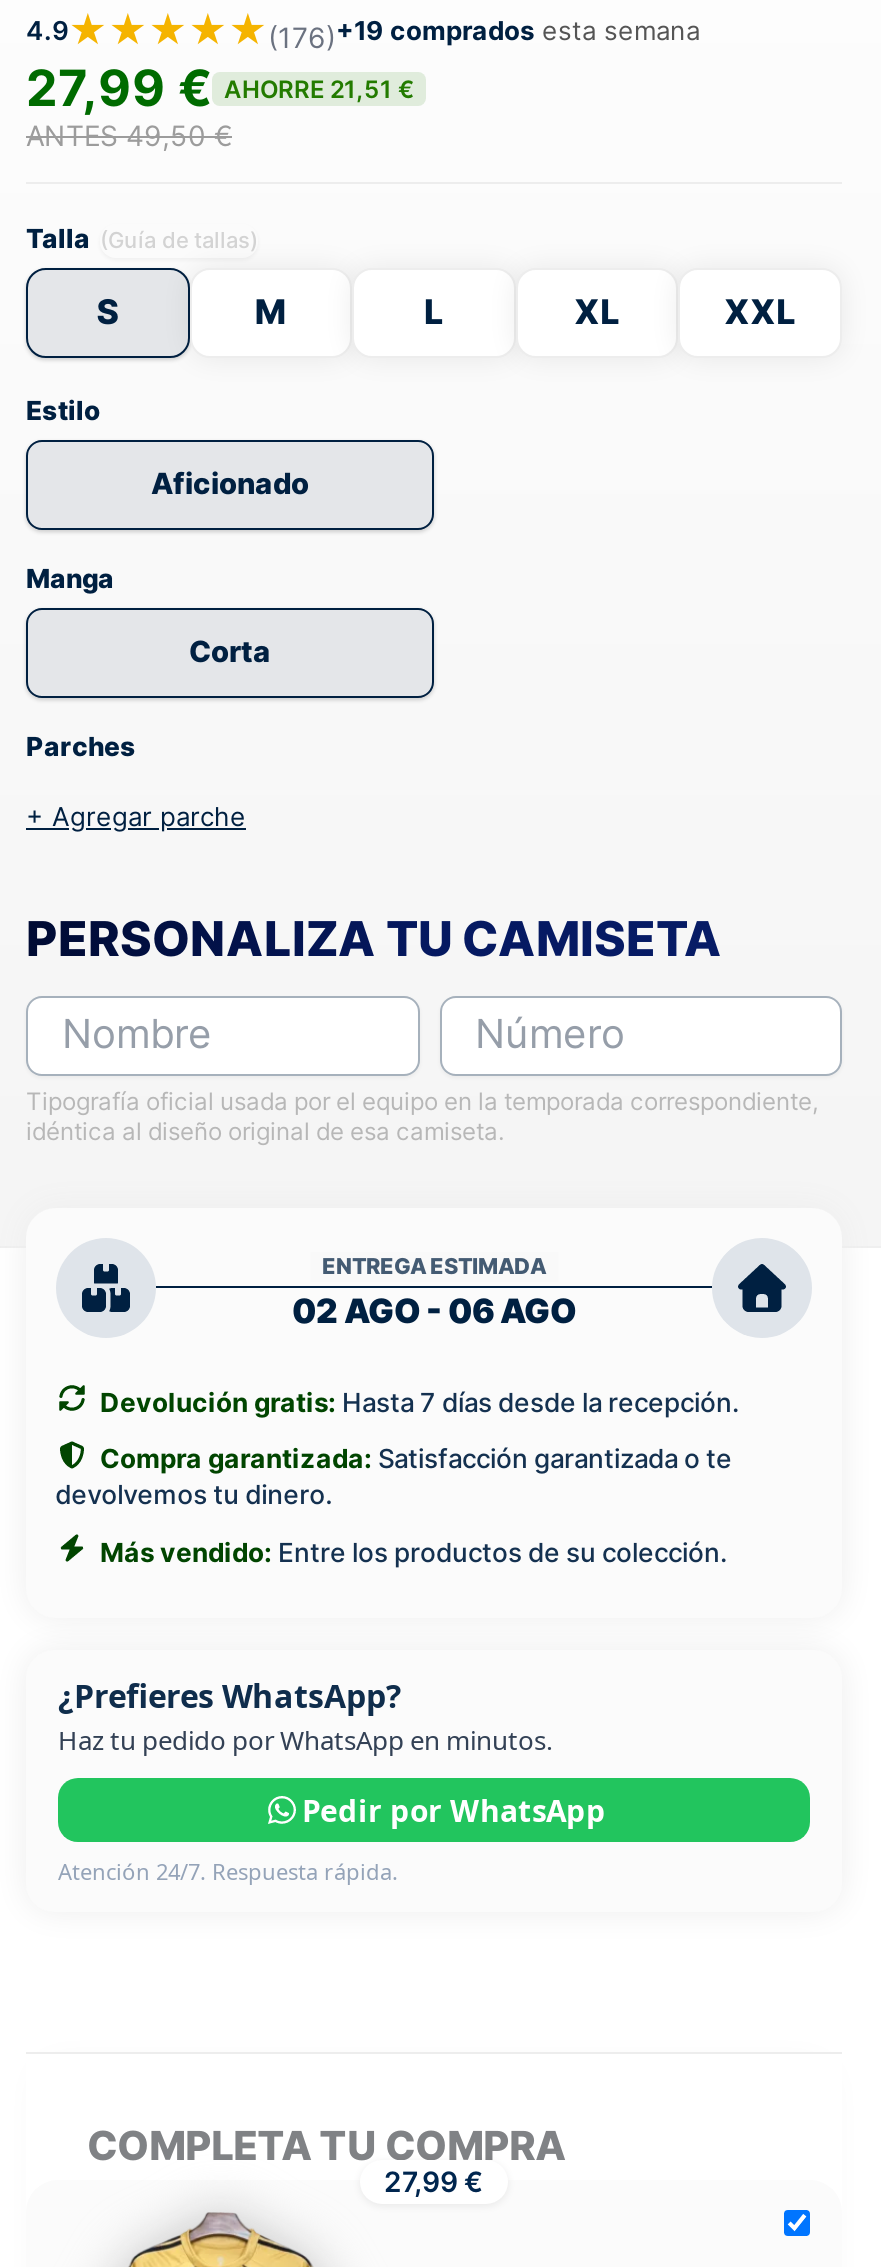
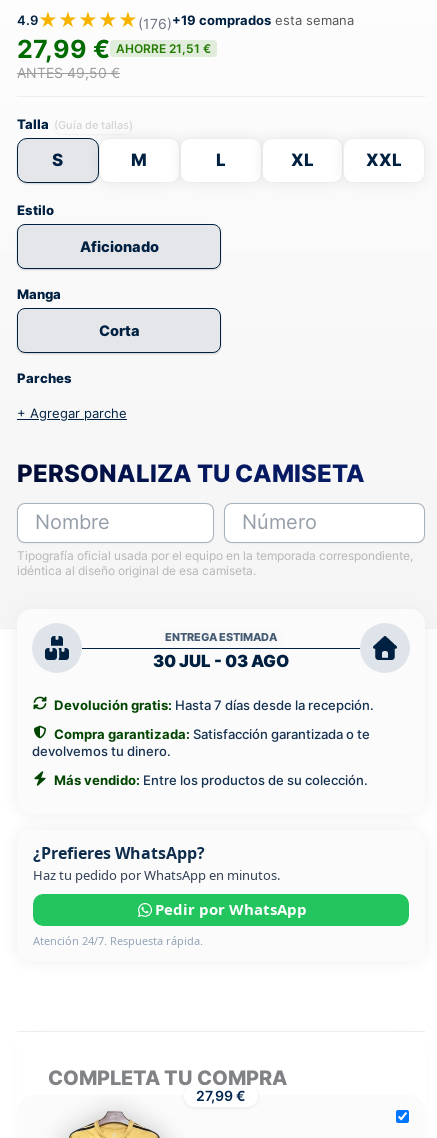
[292,1291,576,1331] 02 AGO - 06 AGO -> [153,650,289,670] 30 JUL - 03 AGO

